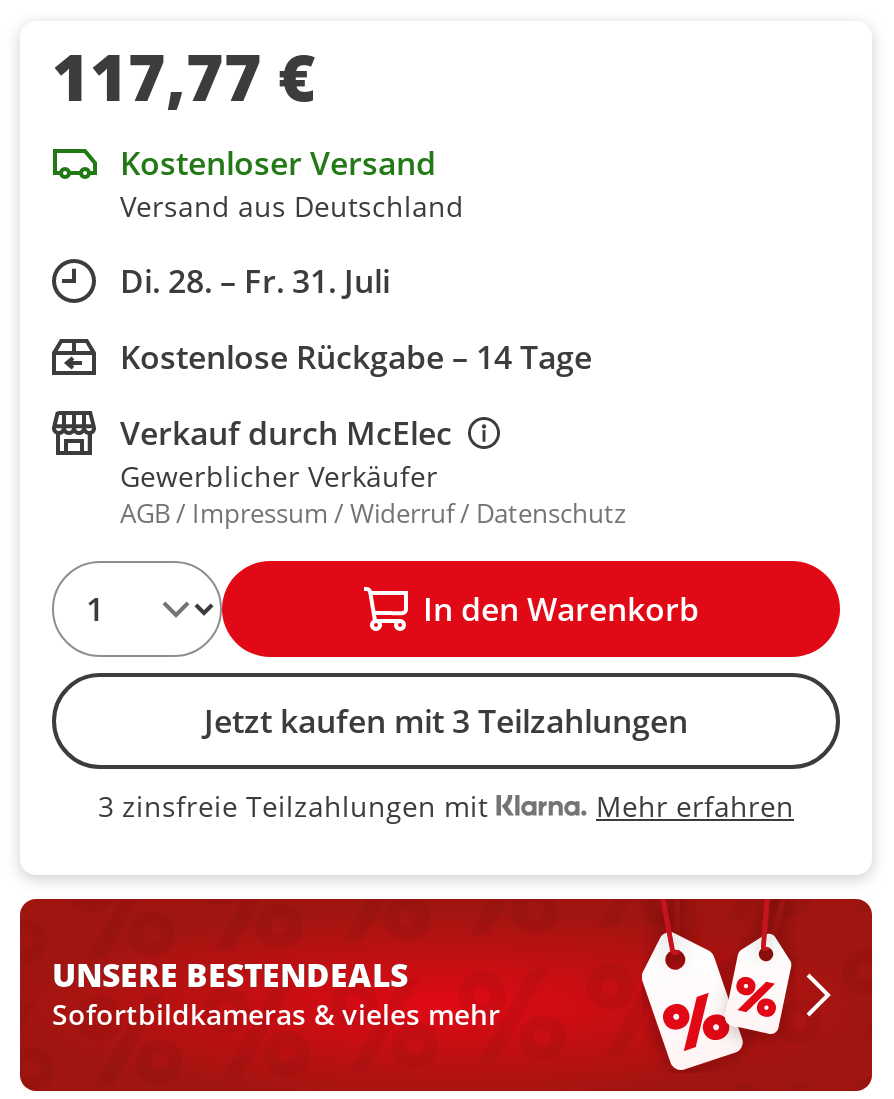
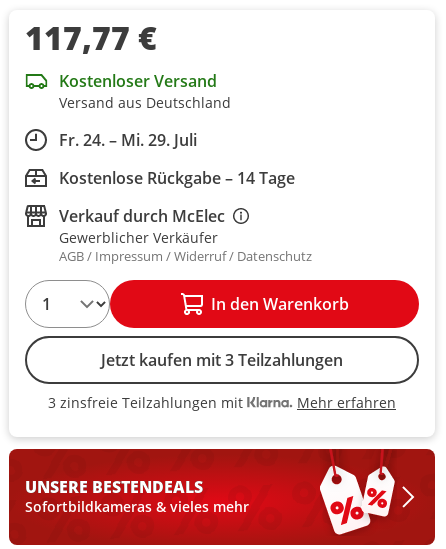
[120,259,390,303] Di. 28. – Fr. 31. Juli -> [59,129,197,151] Fr. 24. – Mi. 29. Juli

